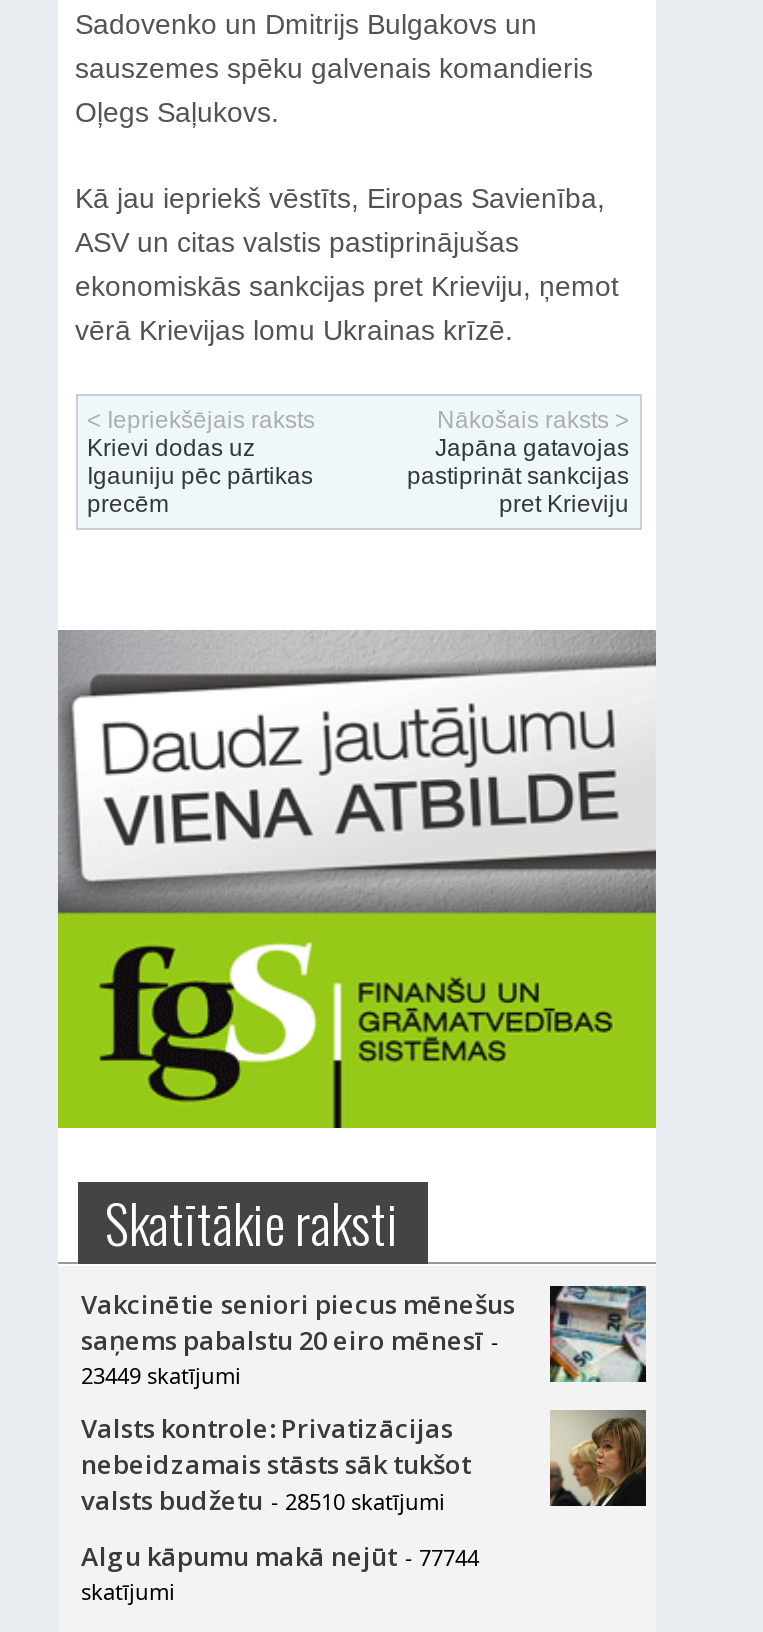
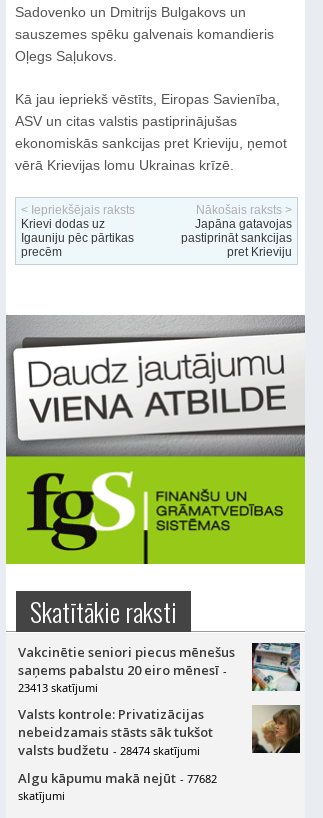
[81,1360,241,1390] 23449 skatījumi -> [17,680,97,695] 23413 skatījumi
[81,1482,445,1518] valsts budžetu - 28510 skatījumi -> [17,741,199,759] valsts budžetu - 28474 skatījumi
[81,1538,479,1574] Algu kāpumu makā nejūt - 77744 -> [17,769,216,787] Algu kāpumu makā nejūt - 77682

